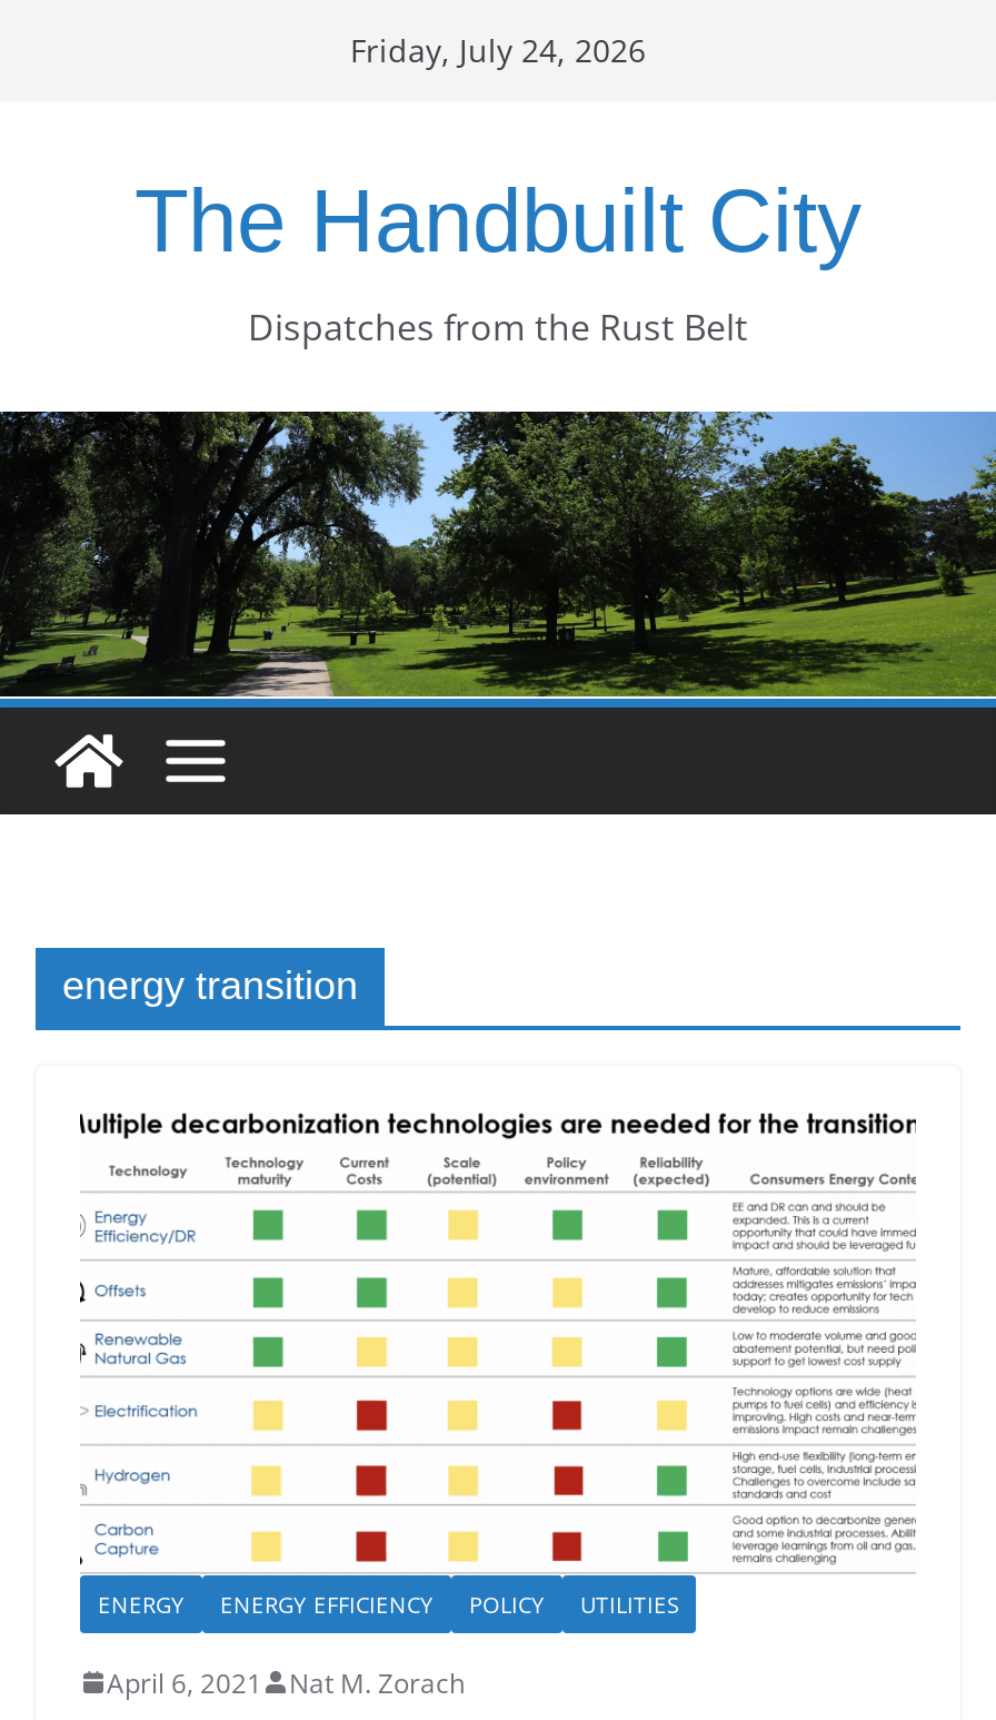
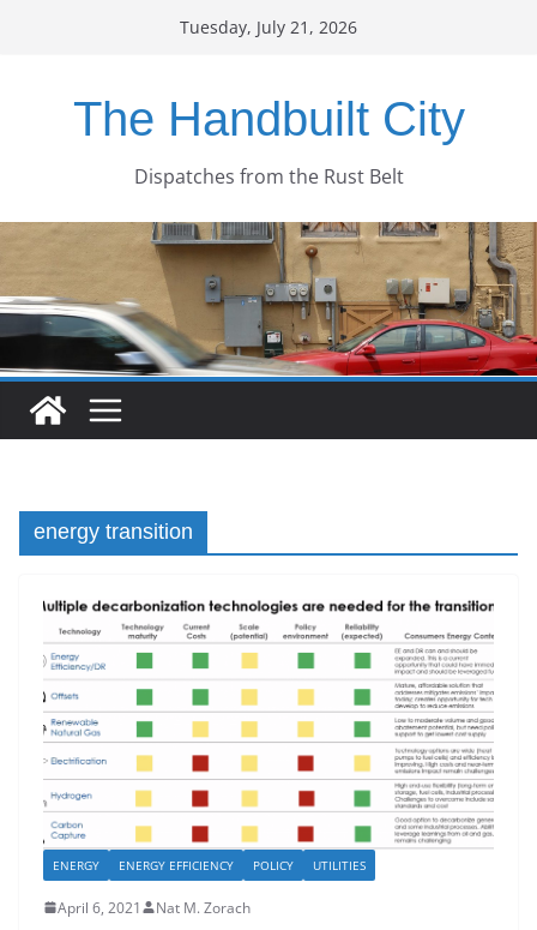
[350,29,646,71] Friday, July 24, 2026 -> [180,16,357,38] Tuesday, July 21, 2026
[7,409,989,699] [image] -> [4,221,533,377] [image]

